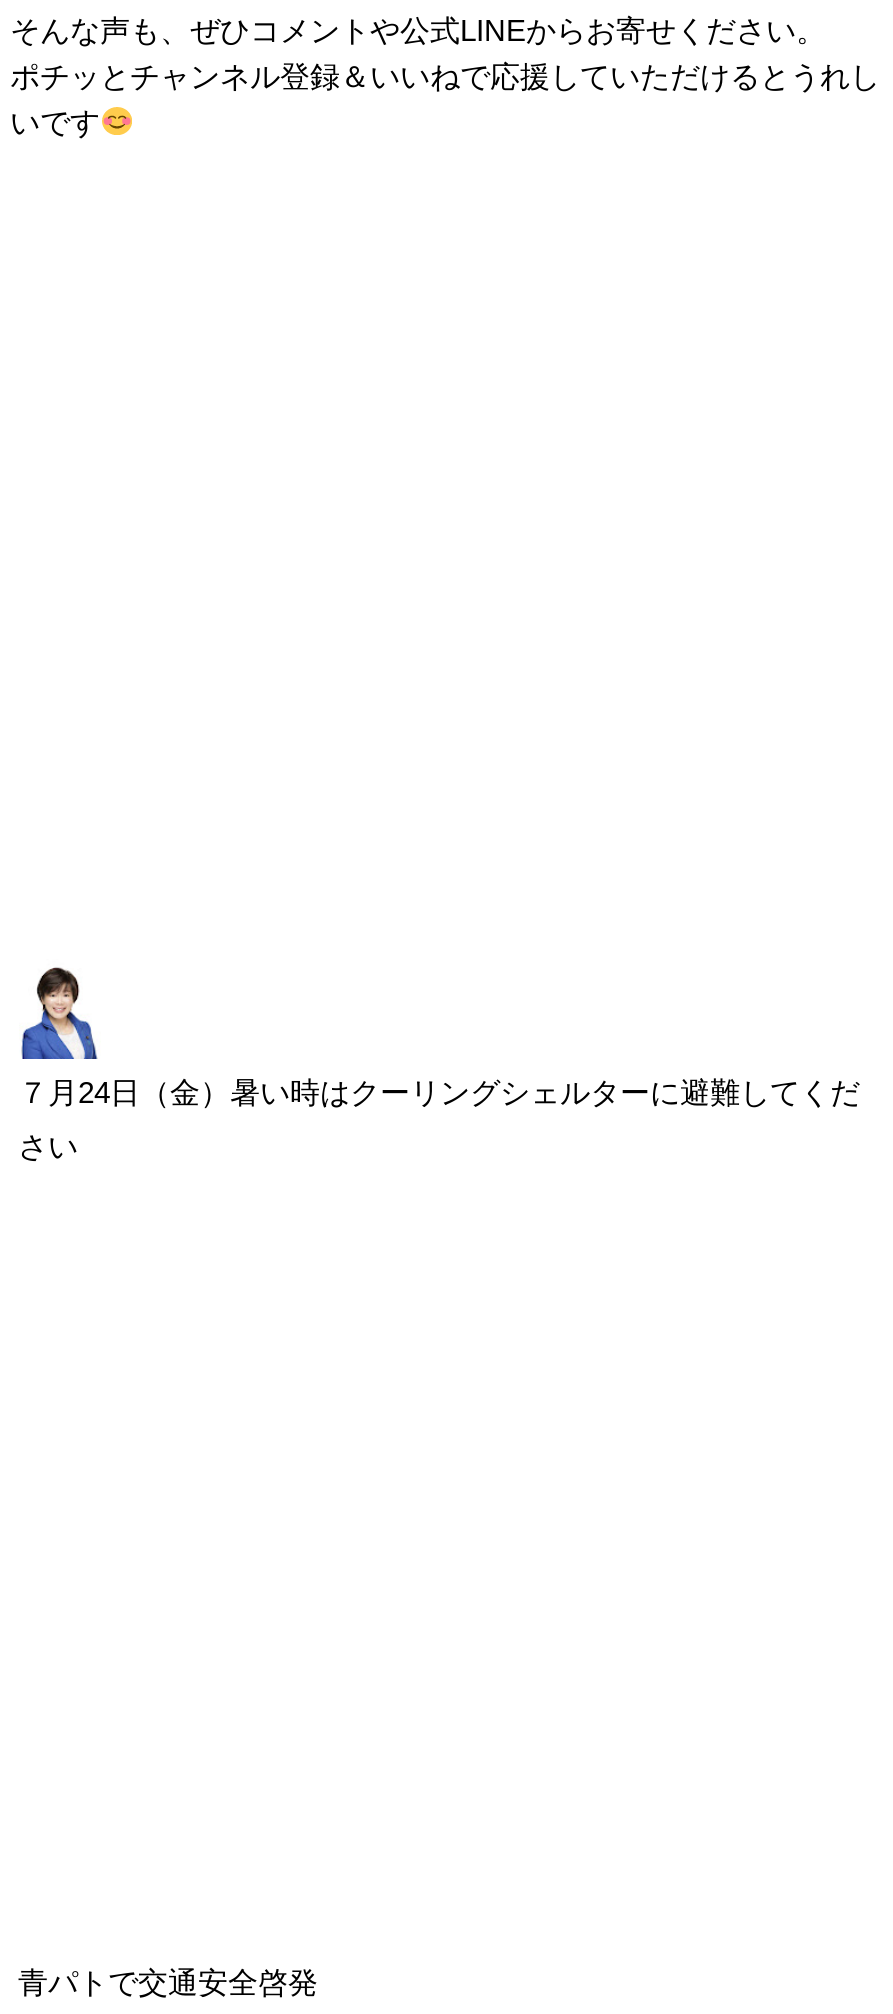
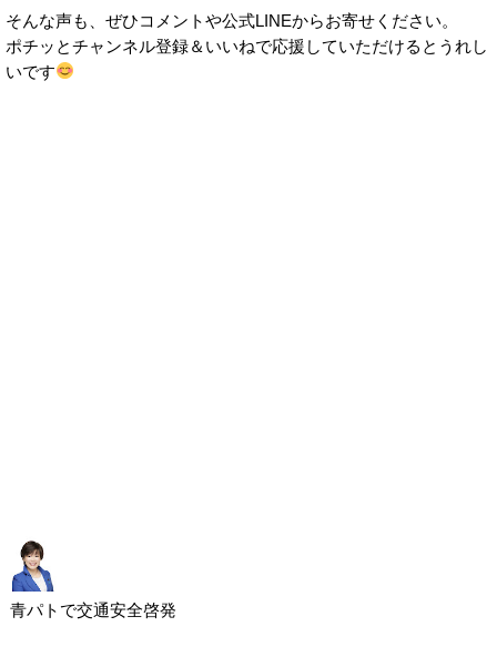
[18,1076,860,1162] ７月24日（金）暑い時はクーリングシェルターに避難してくだ | さい -> none

